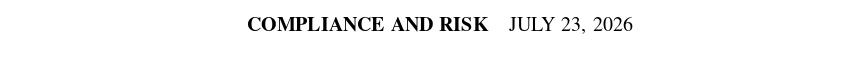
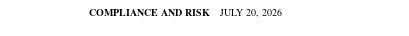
[247,9,633,37] COMPLIANCE AND RISK JULY 23, 2026 -> [89,5,282,19] COMPLIANCE AND RISK JULY 20, 2026

